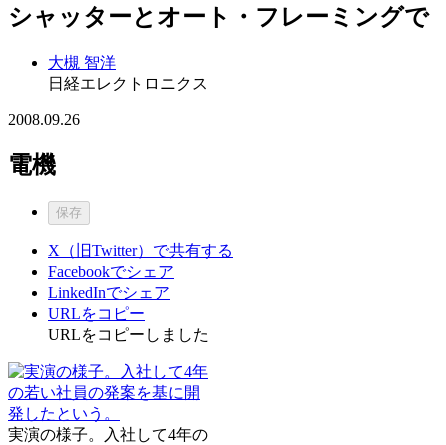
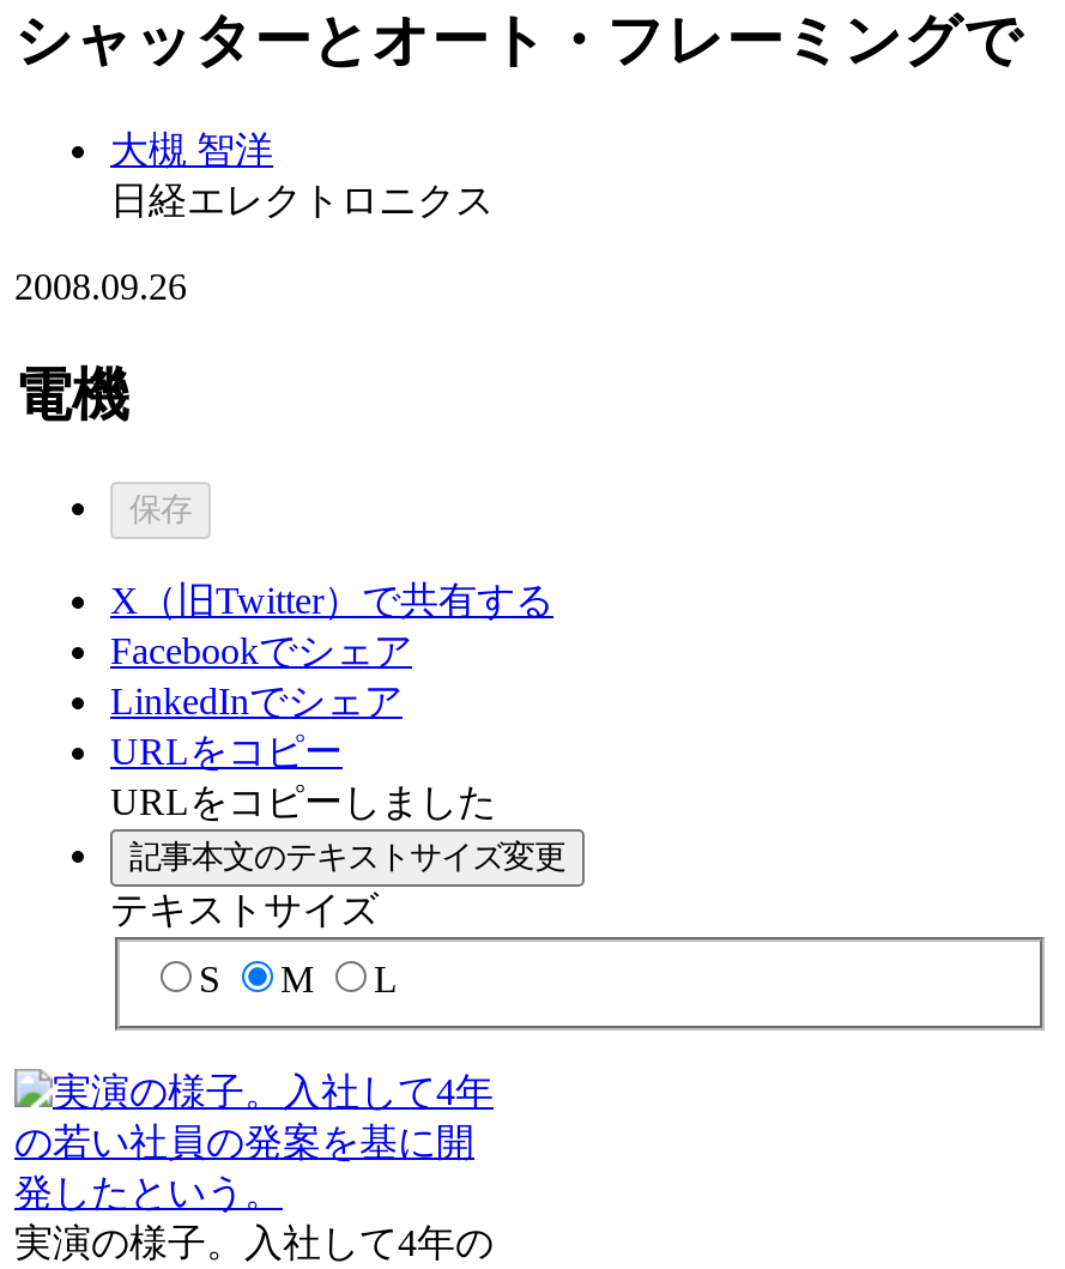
none -> [110,838,565,1000] 記事本文のテキストサイズ変更 | テキストサイズ | S | M | L

